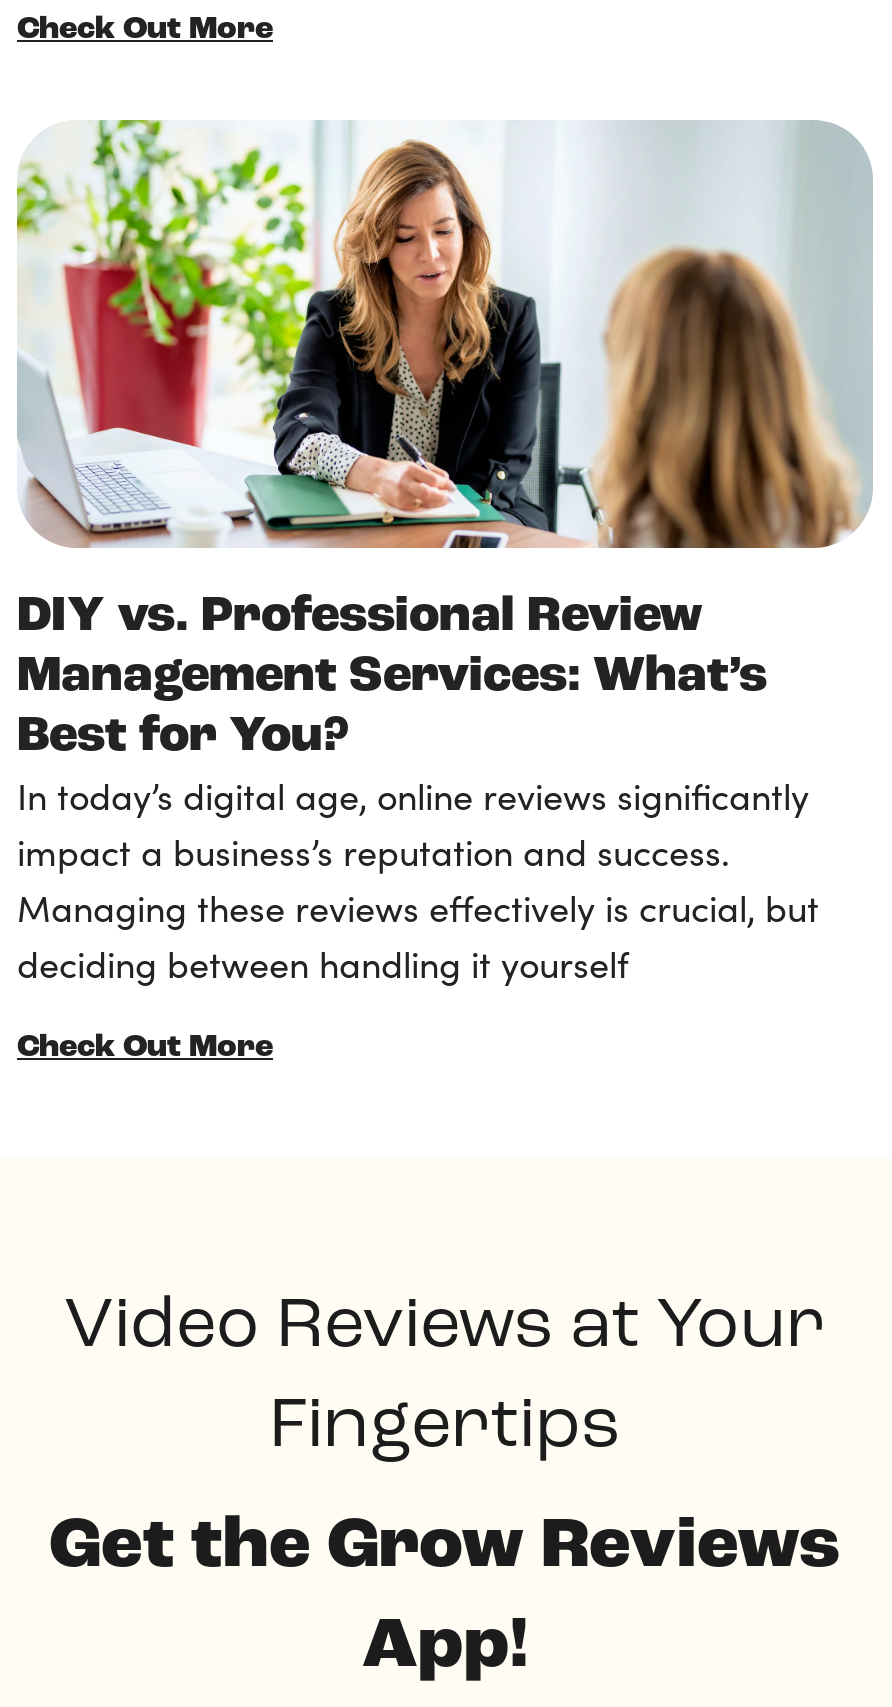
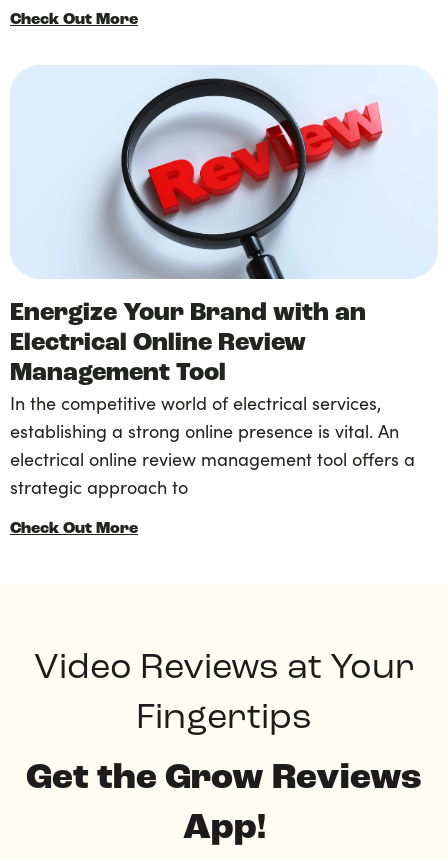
[15,118,873,988] [image] | DIY vs. Professional Review | Management Services: What’s | Best for You? | In today’s digital age, online reviews significantly | impact a business’s reputation and success. | Managing these reviews effectively is crucial, but | deciding between handling it yourself -> [10,65,437,499] [image] | Energize Your Brand with an | Electrical Online Review | Management Tool | In the competitive world of electrical services, | establishing a strong online presence is vital. An | electrical online review management tool offers a | strategic approach to

